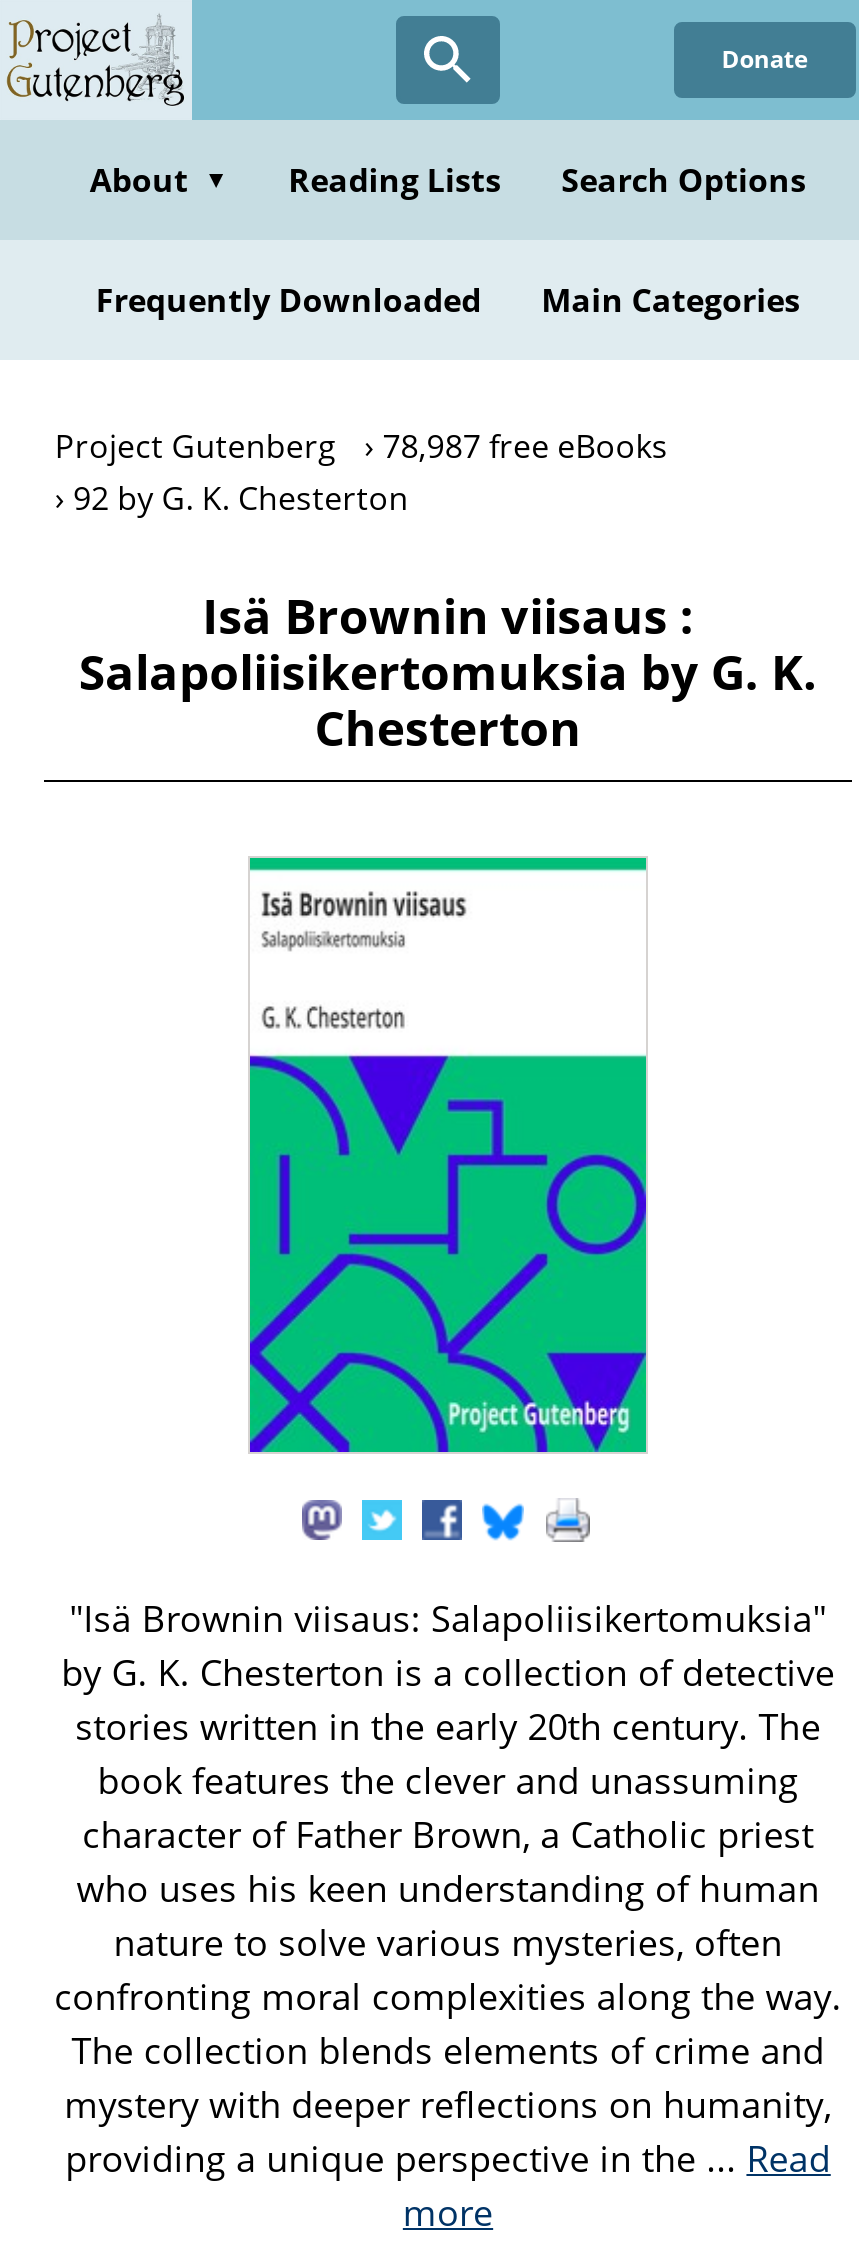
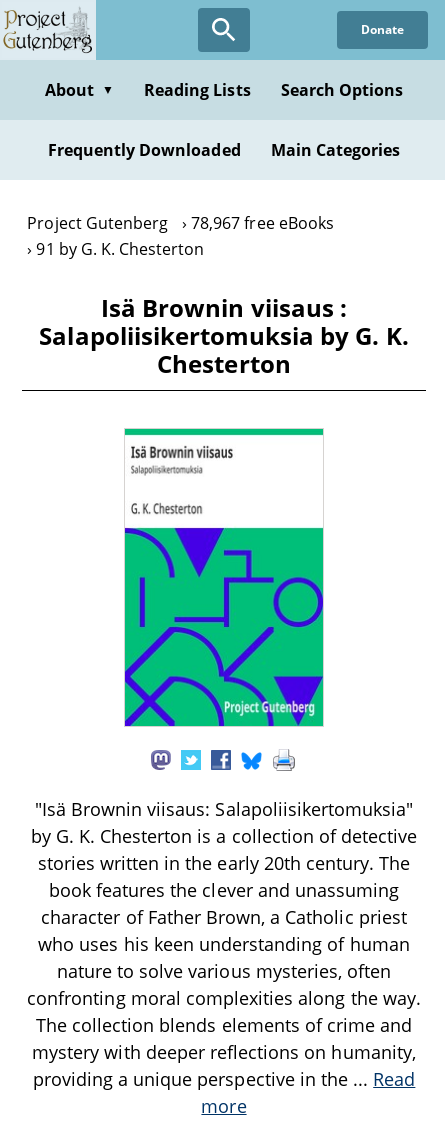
[55,424,668,468] Project Gutenberg 78,987 free eBooks -> [27,212,334,234] Project Gutenberg 78,967 free eBooks
[73,476,409,520] 92 by G. K. Chesterton -> [36,238,204,260] 91 by G. K. Chesterton

